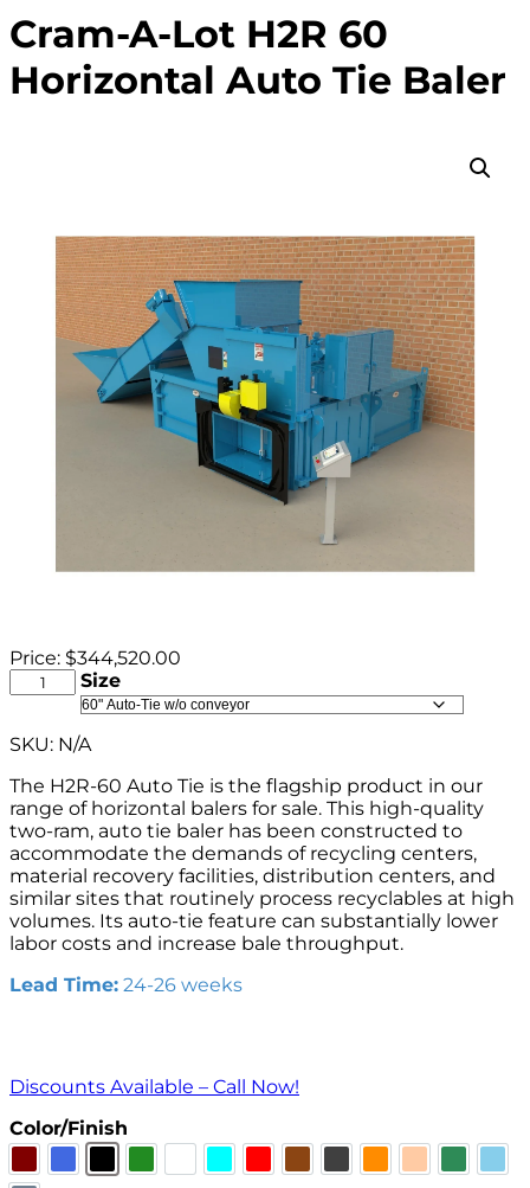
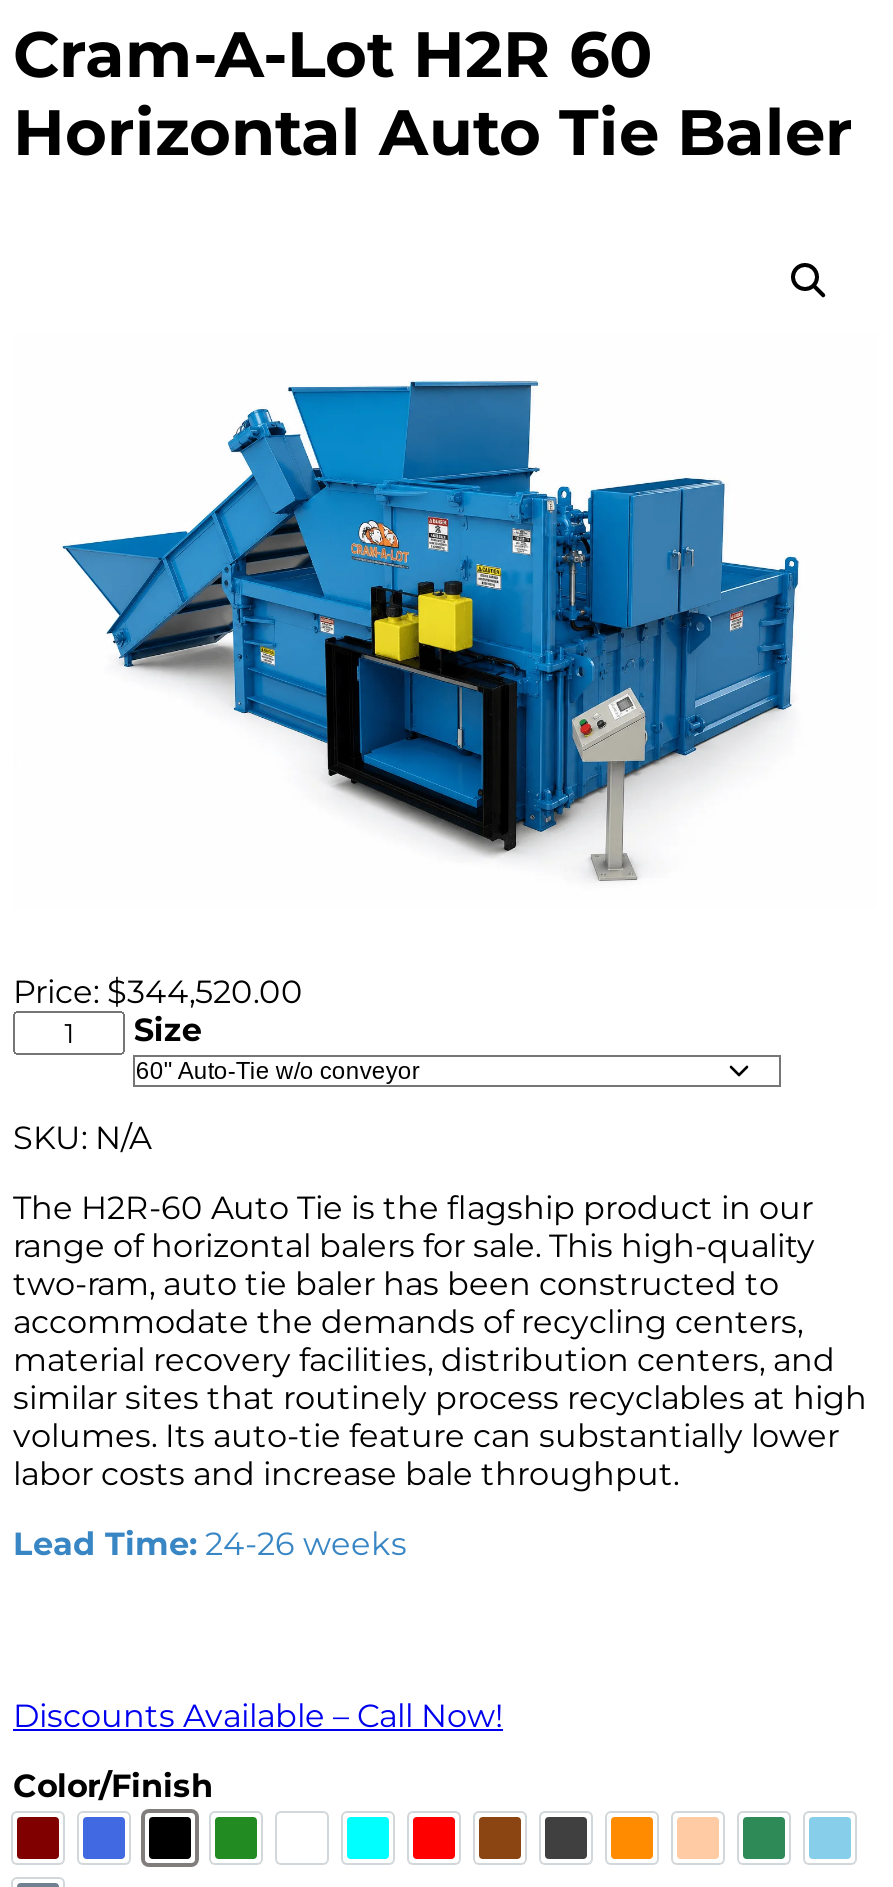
[54,236,476,572] [image] -> [61,379,801,883] [image]

